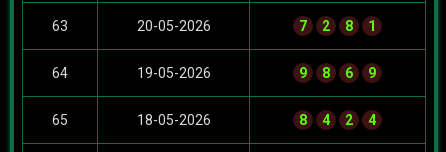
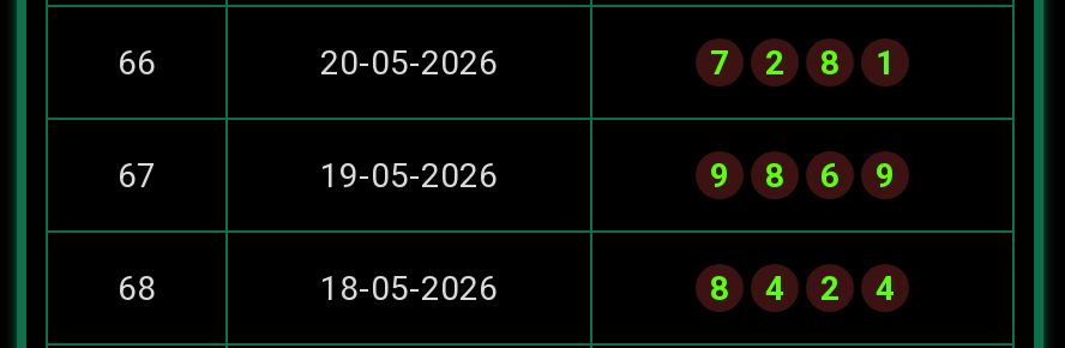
[52,18,68,34] 63 -> [118,43,156,82] 66
[52,65,68,81] 64 -> [118,156,156,194] 67
[52,112,68,128] 65 -> [118,269,156,307] 68

